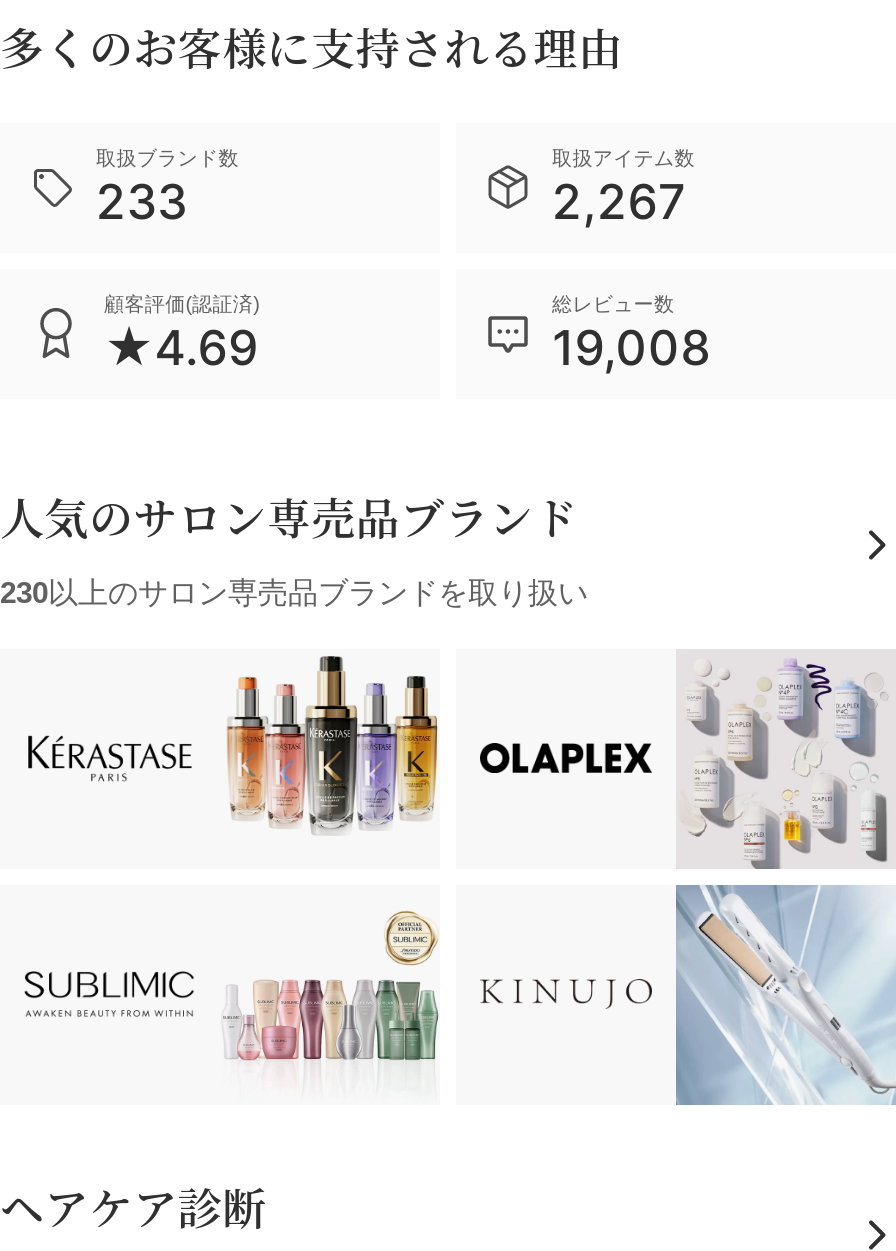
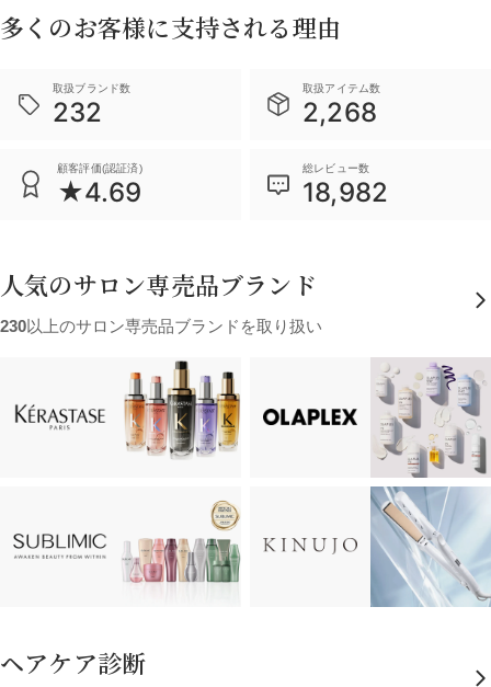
[96,172,187,230] 233 -> [53,96,103,128] 232
[552,172,686,230] 2,267 -> [302,96,377,128] 2,268
[552,318,711,376] 19,008 -> [302,176,389,208] 18,982

